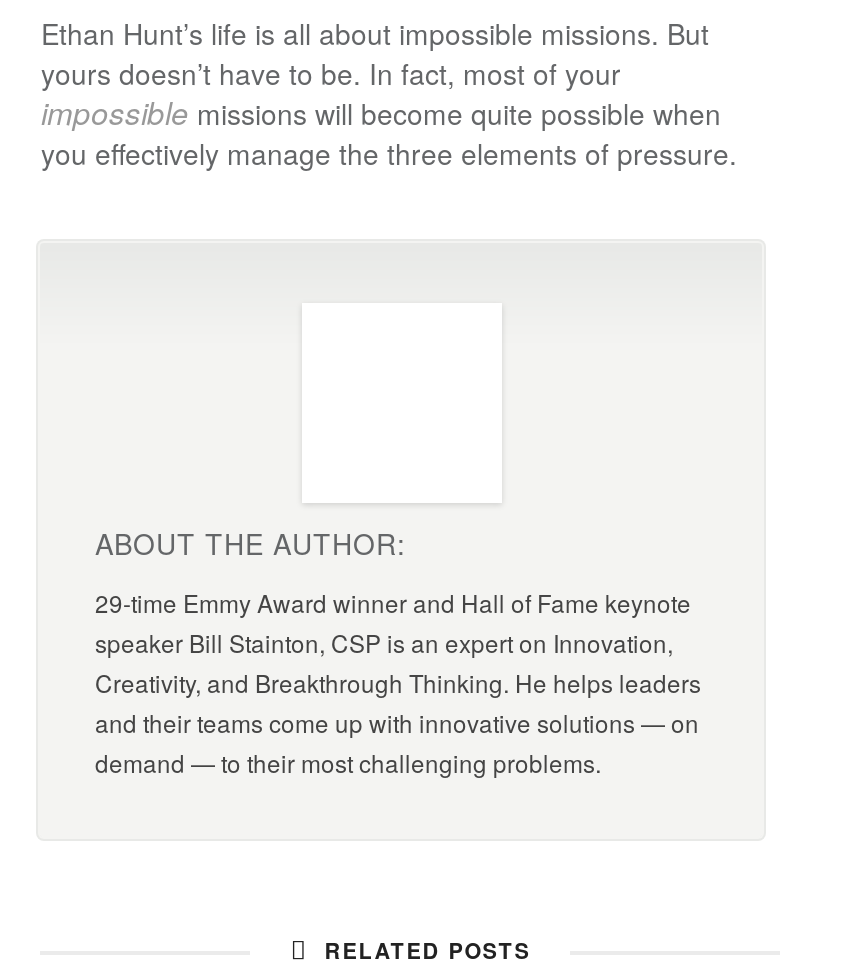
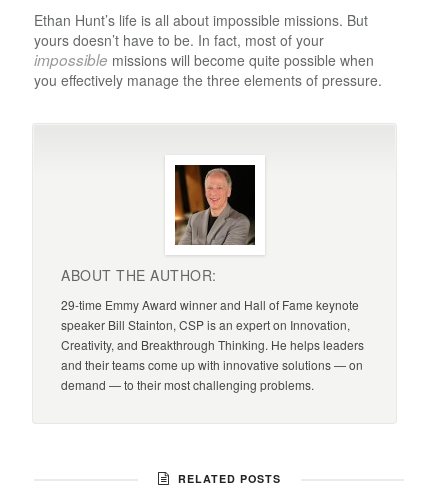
none -> [174,164,256,246] [image]

